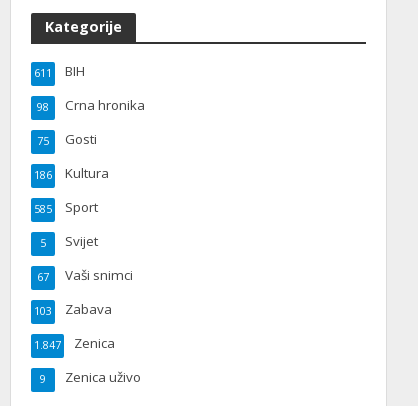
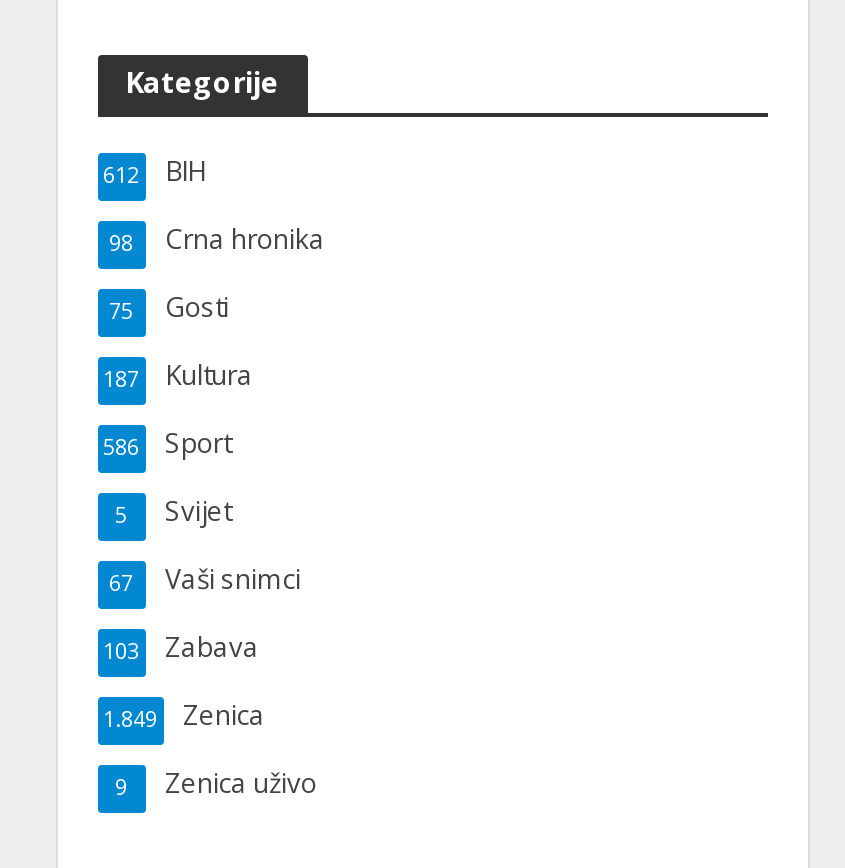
[33,62,84,80] 611 BIH -> [103,152,205,188] 612 BIH
[33,164,108,182] 186 Kultura -> [103,356,253,392] 187 Kultura
[33,198,97,216] 585 Sport -> [103,424,231,460] 586 Sport
[33,334,114,352] 1.847 Zenica -> [103,696,265,732] 1.849 Zenica

